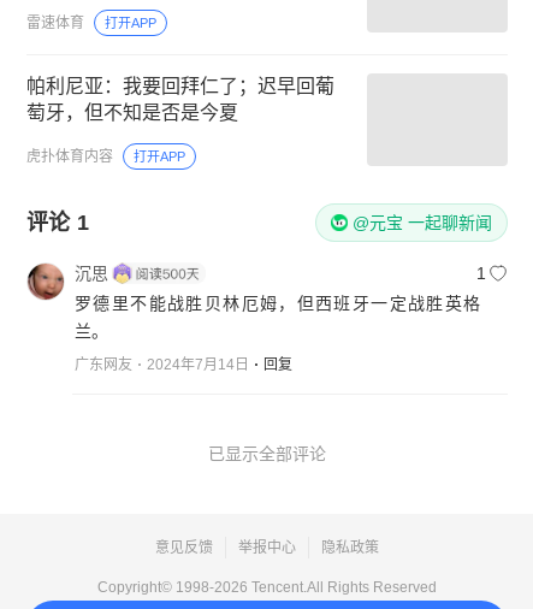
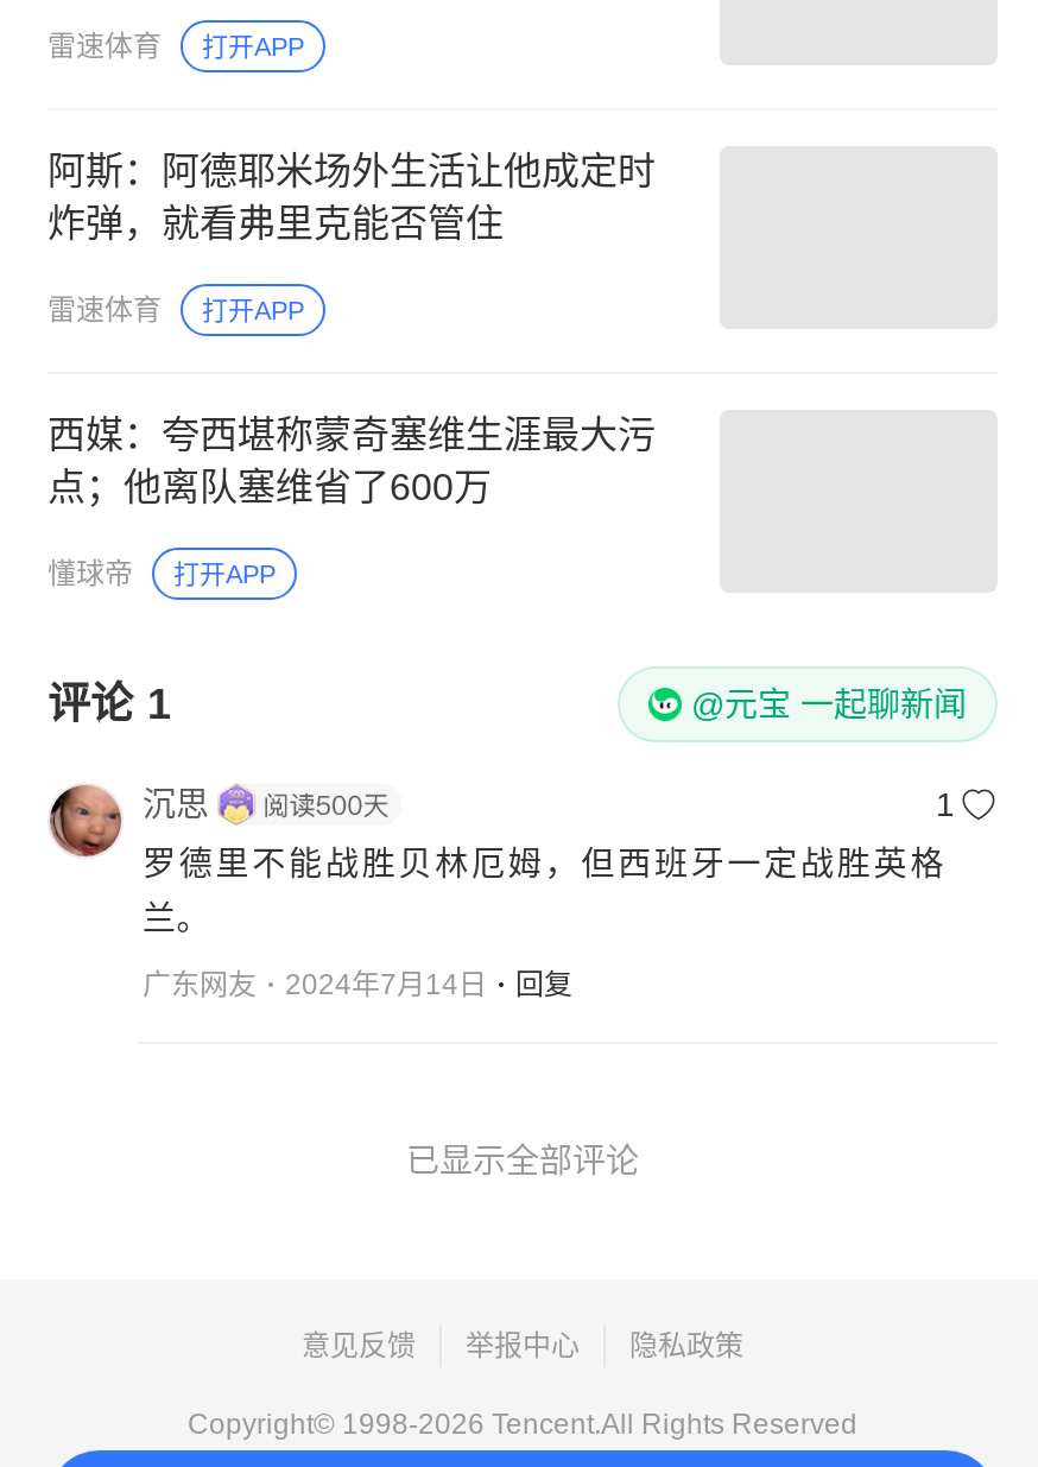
[26,75,334,165] 帕利尼亚：我要回拜仁了；迟早回葡 | 萄牙，但不知是否是今夏 | 虎扑体育内容 -> [48,150,656,590] 阿斯：阿德耶米场外生活让他成定时 | 炸弹，就看弗里克能否管住 | 雷速体育 | 打开APP | 西媒：夸西堪称蒙奇塞维生涯最大污 | 点；他离队塞维省了600万 | 懂球帝

